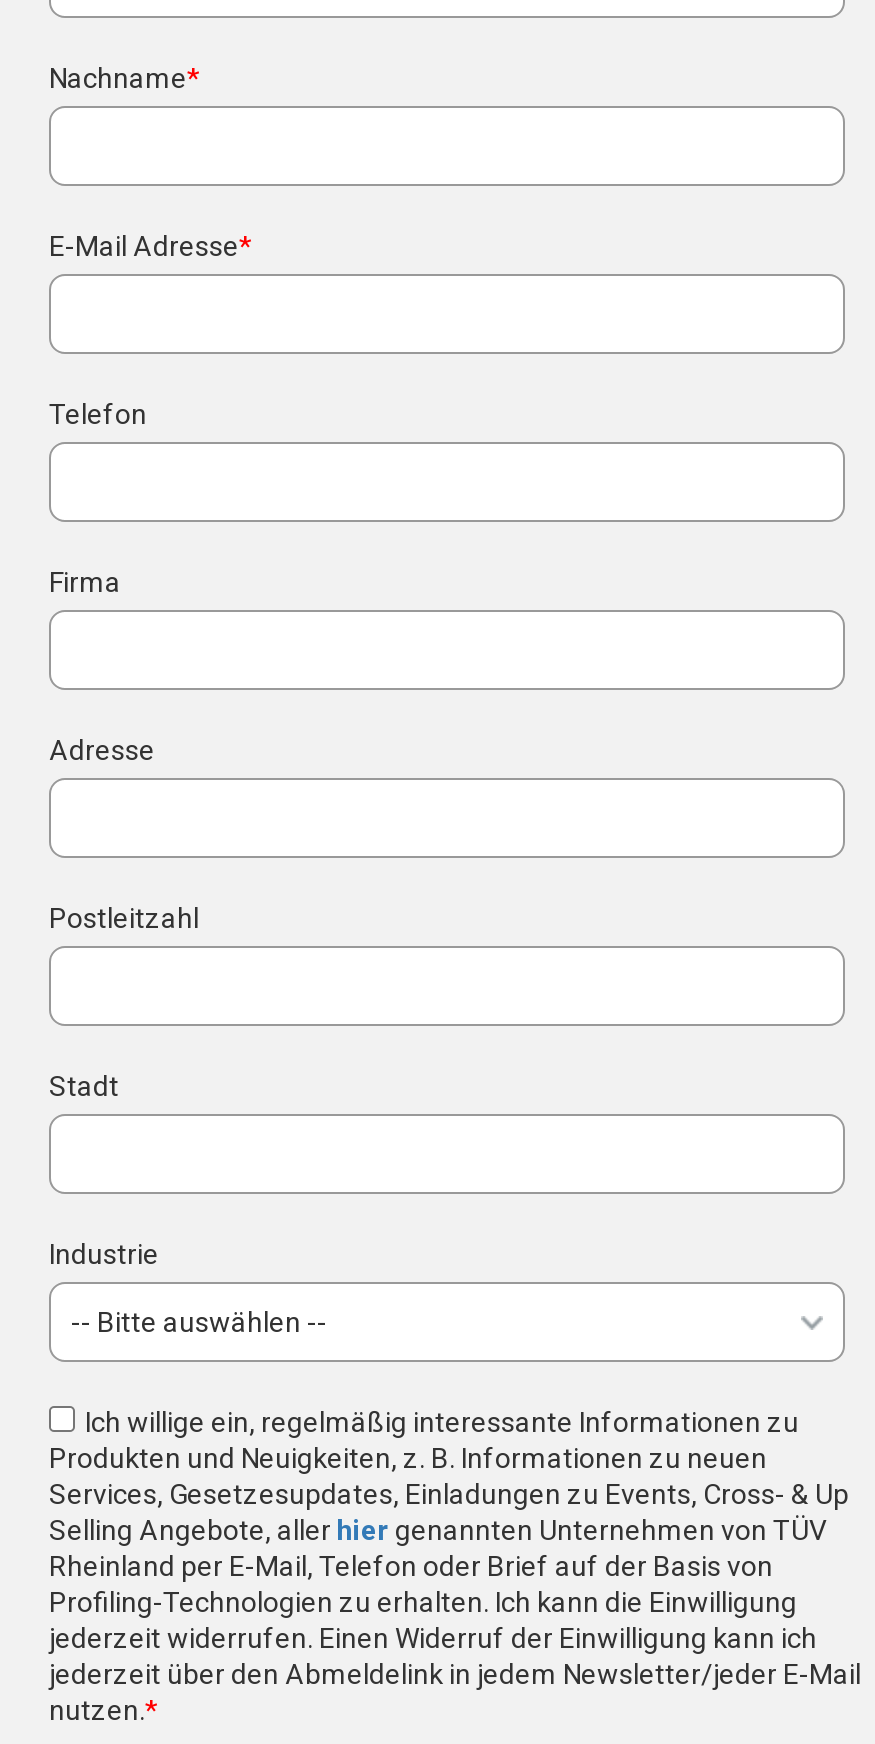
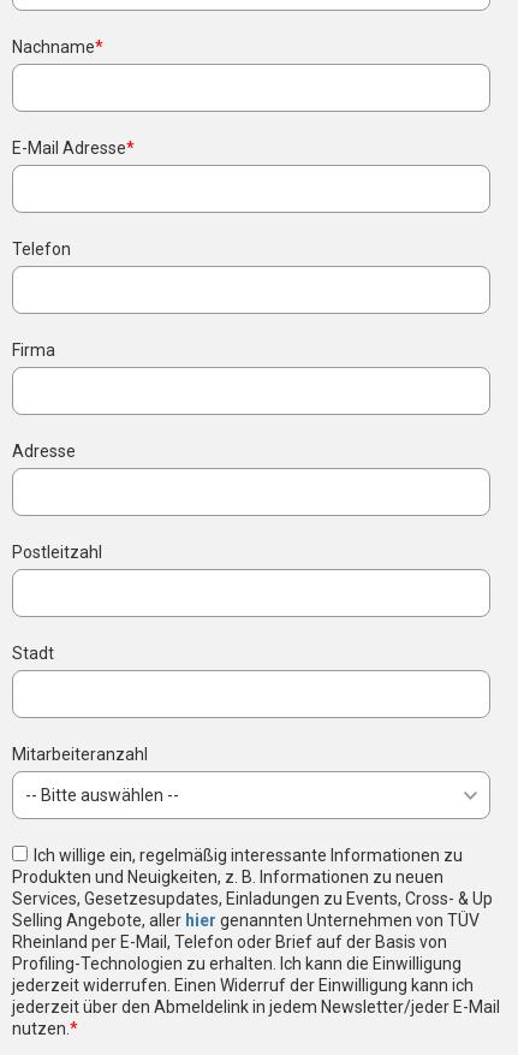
[49,1237,159,1269] Industrie -> [12,744,148,763] Mitarbeiteranzahl

